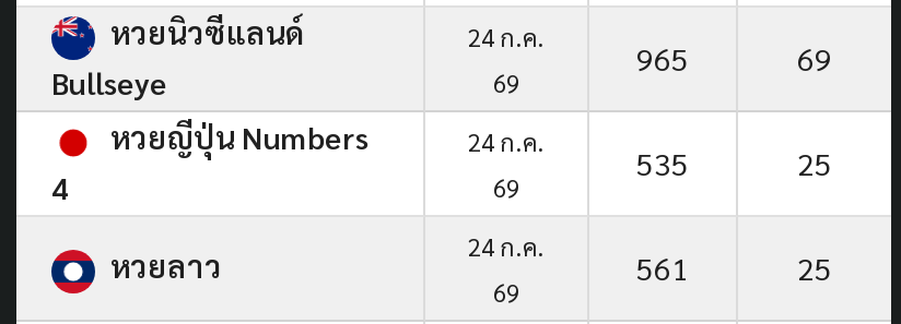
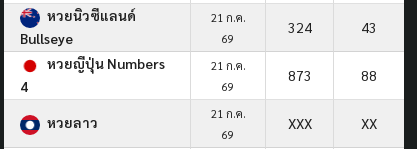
[468,20,545,53] 24 ก.ค. -> [210,10,245,25] 21 ก.ค.
[636,38,689,77] 965 -> [287,18,311,36] 324
[797,38,832,77] 69 -> [361,18,377,36] 43
[468,125,545,158] 24 ก.ค. -> [210,58,245,73] 21 ก.ค.
[636,142,689,182] 535 -> [287,66,311,84] 873
[797,142,832,182] 25 -> [361,66,377,84] 88
[468,230,545,262] 24 ก.ค. -> [210,106,245,121] 21 ก.ค.
[636,247,832,286] 561 | 25 -> [287,114,377,132] XXX | XX

